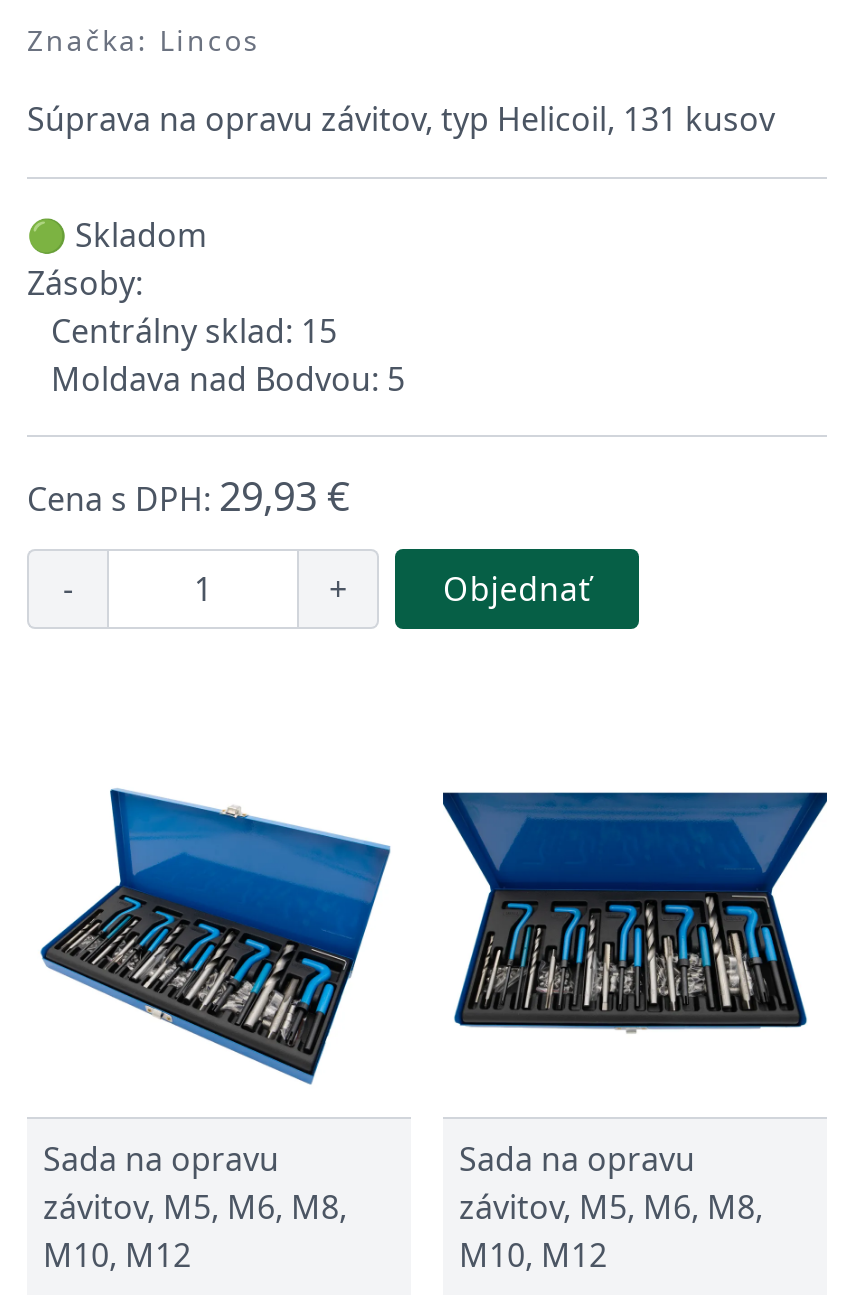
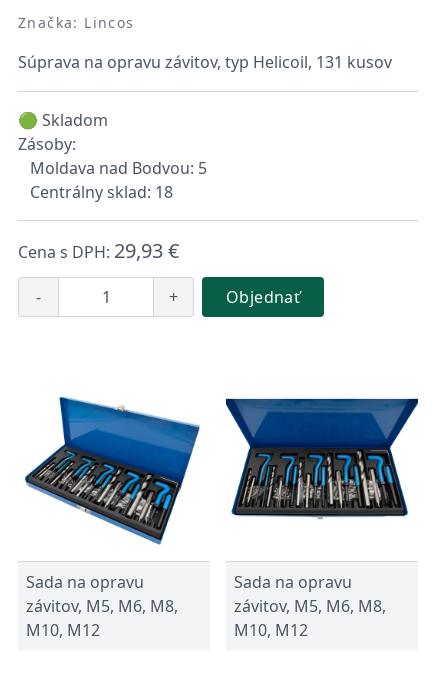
[51,309,337,353] Centrálny sklad: 15 -> none
moved [51,357,405,401] -> [30,157,207,179]: Moldava nad Bodvou: 5
none -> [30,181,173,203] Centrálny sklad: 18

